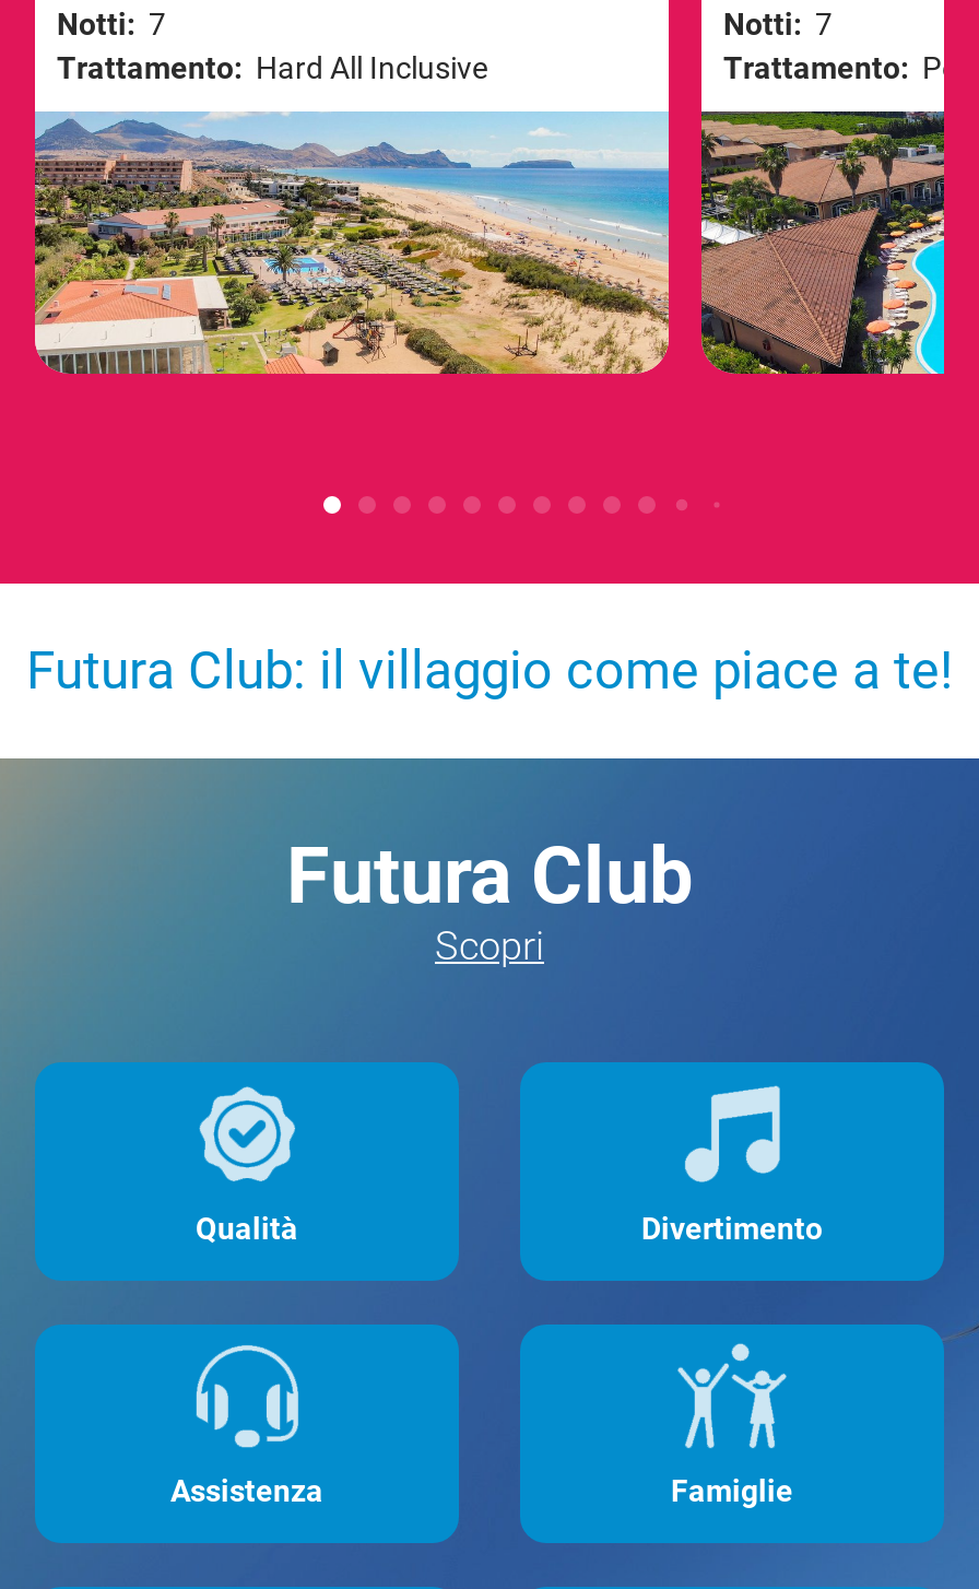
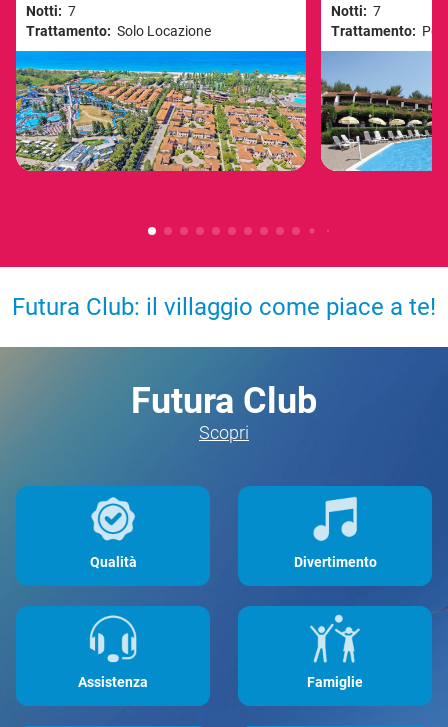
[57,50,487,85] Trattamento: Hard All Inclusive -> [26,23,211,39] Trattamento: Solo Locazione
[33,111,671,376] [image] -> [15,50,307,172] [image]
[699,109,946,376] [image] -> [320,50,433,172] [image]

